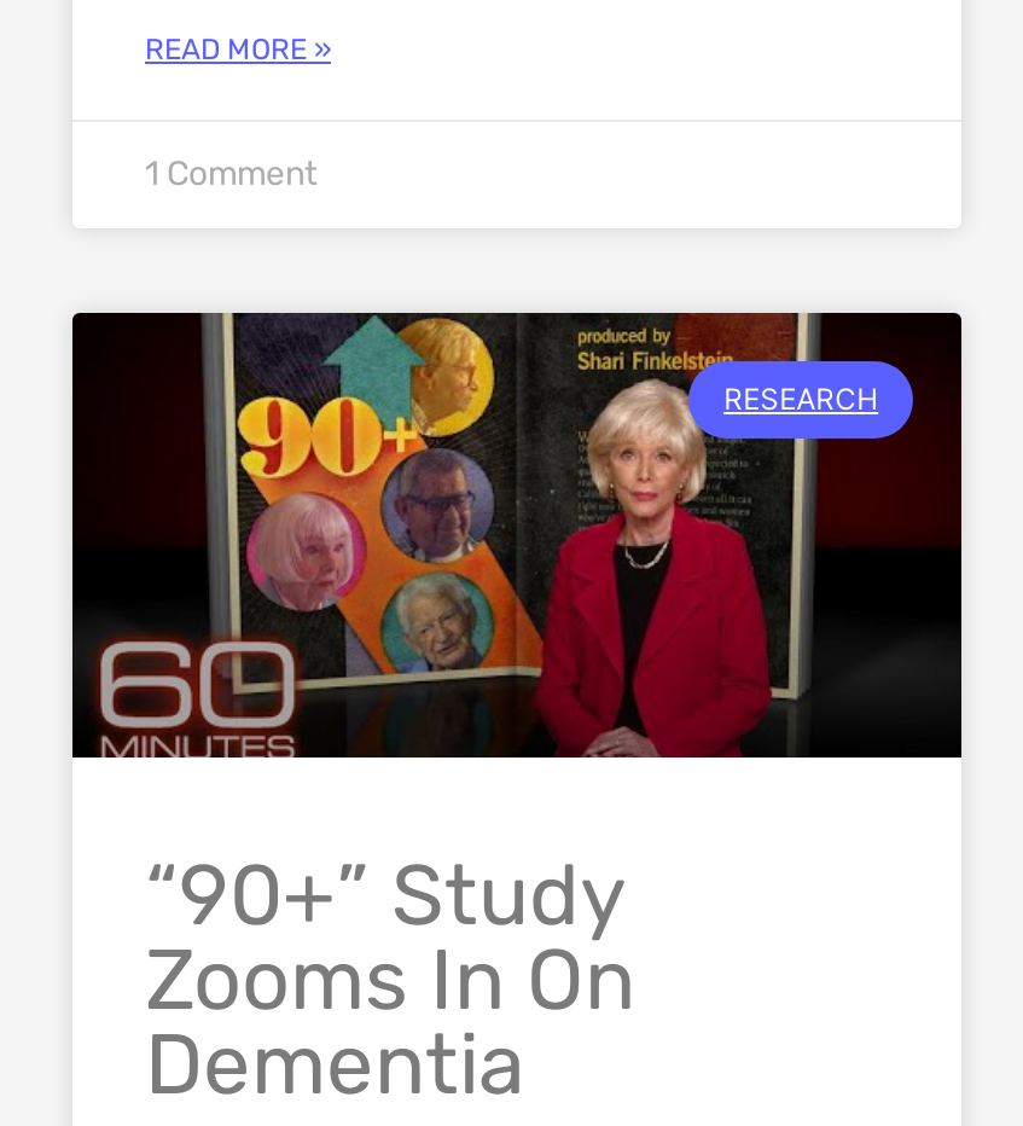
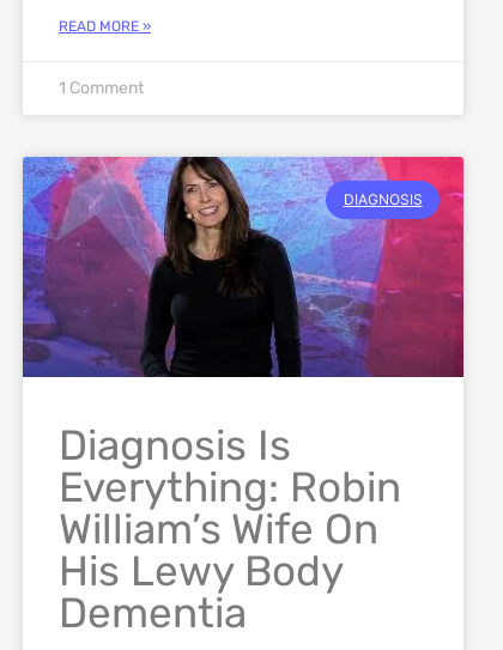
[70,310,964,760] [image] | RESEARCH -> [22,156,465,378] [image] | DIAGNOSIS
[145,844,635,1030] “90+” Study | Zooms In On -> [59,420,401,596] Diagnosis Is | Everything: Robin | William’s Wife On | His Lewy Body

